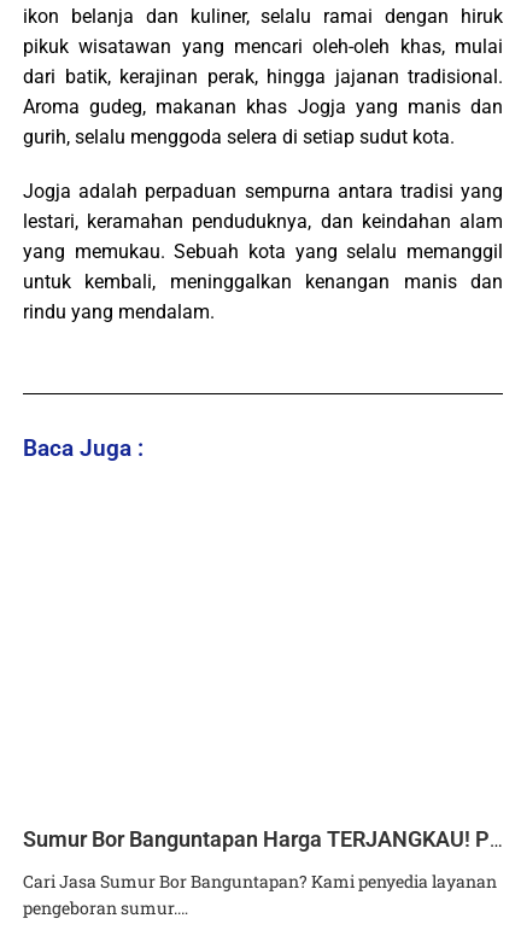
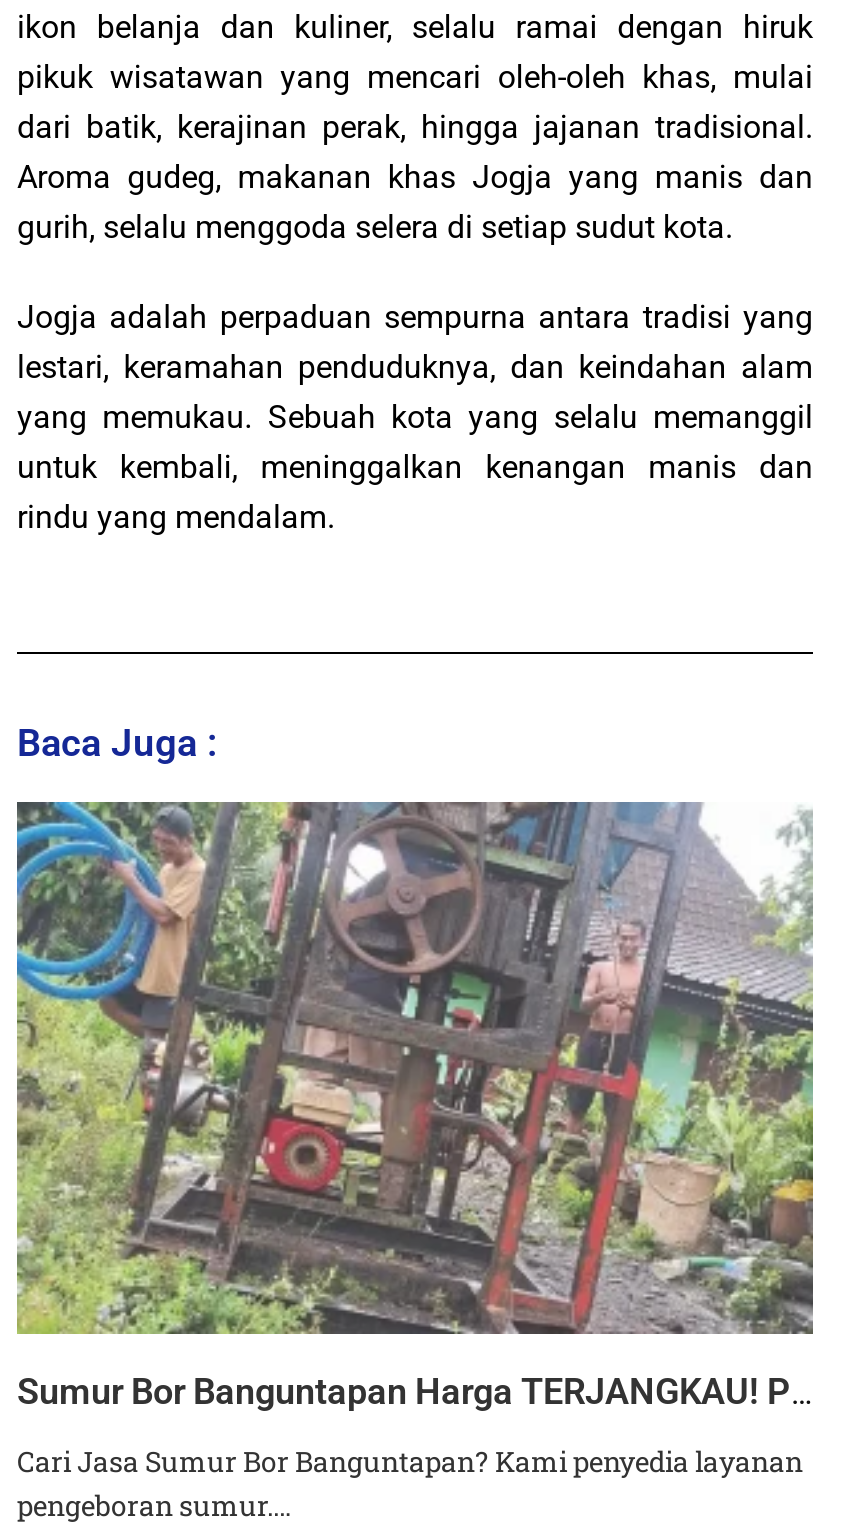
none -> [15,800,815,1336] [image]

